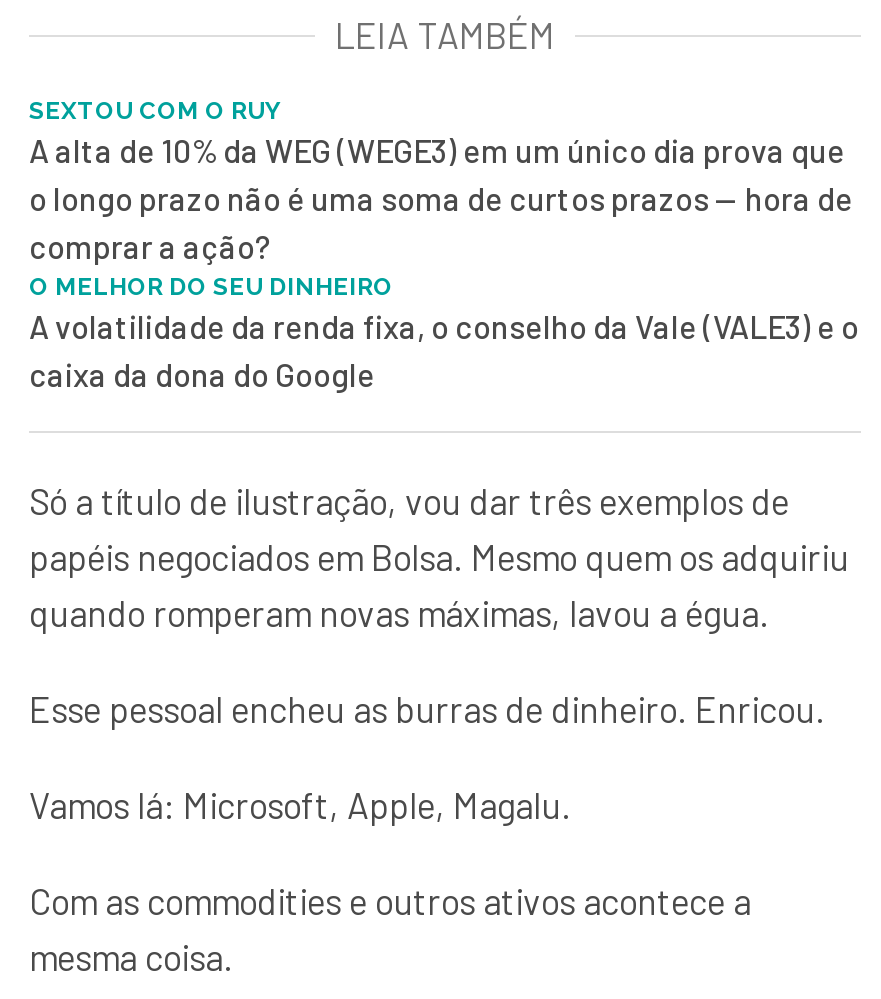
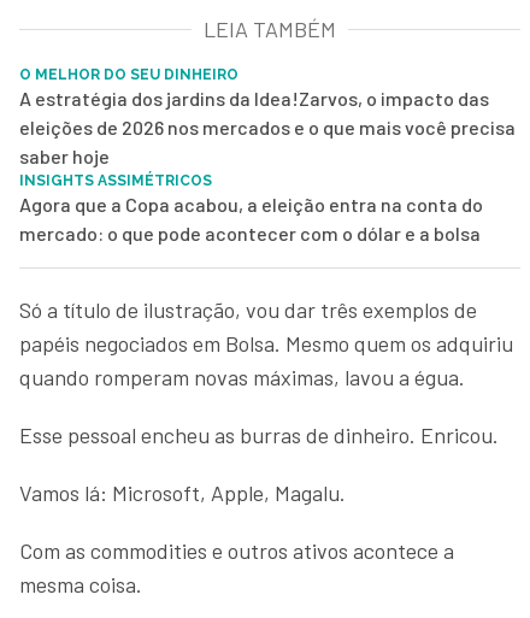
[29,97,853,265] SEXTOU COM O RUY | A alta de 10% da WEG (WEGE3) em um único dia prova que | o longo prazo não é uma soma de curtos prazos — hora de | comprar a ação? -> none
moved [29,273,393,301] -> [19,66,238,83]: O MELHOR DO SEU DINHEIRO
[29,307,859,393] A volatilidade da renda fixa, o conselho da Vale (VALE3) e o | caixa da dona do Google -> [19,87,516,245] A estratégia dos jardins da Idea!Zarvos, o impacto das | eleições de 2026 nos mercados e o que mais você precisa | saber hoje | INSIGHTS ASSIMÉTRICOS | Agora que a Copa acabou, a eleição entra na conta do | mercado: o que pode acontecer com o dólar e a bolsa

